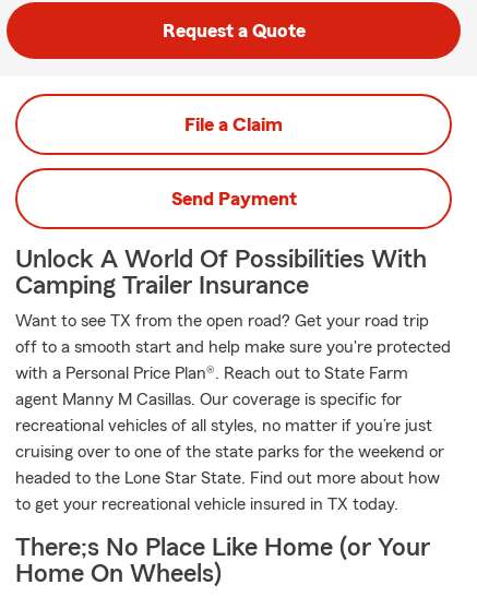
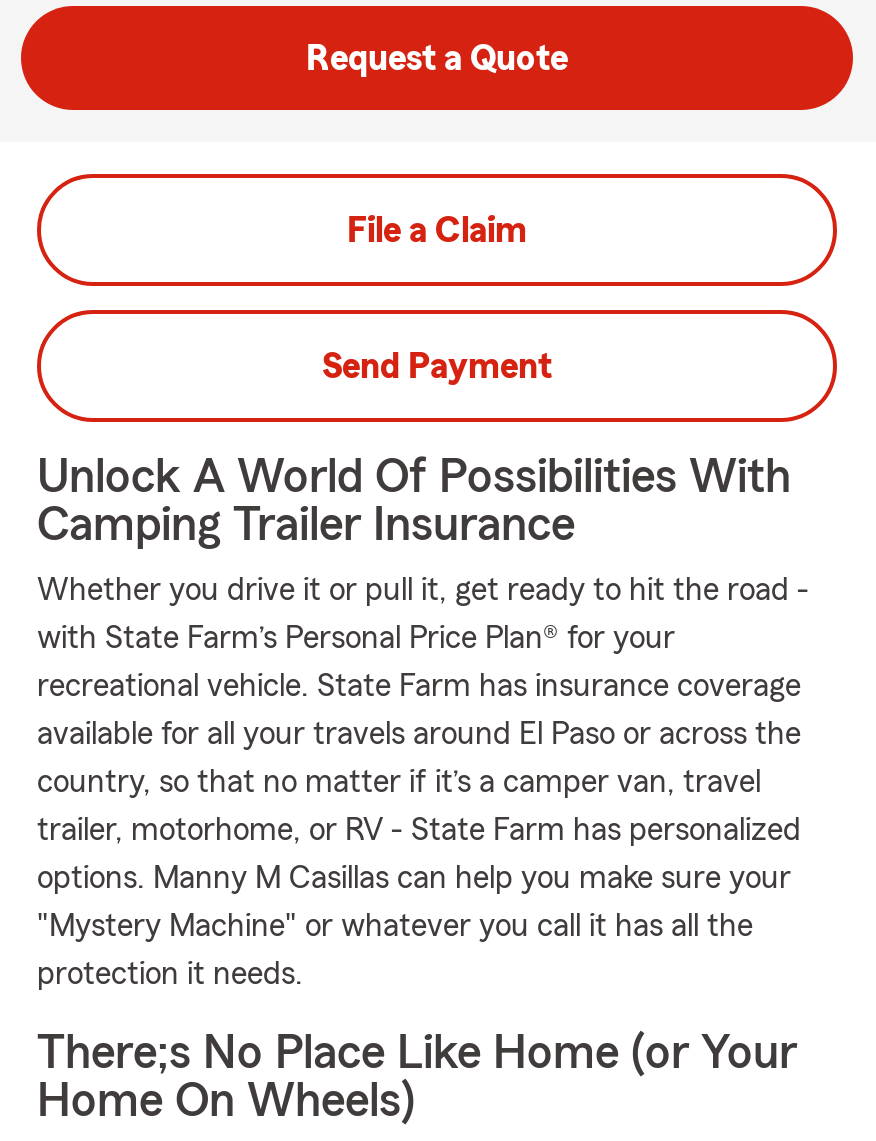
[15,312,451,513] Want to see TX from the open road? Get your road trip | off to a smooth start and help make sure you're protected | with a Personal Price Plan®. Reach out to State Farm | agent Manny M Casillas. Our coverage is specific for | recreational vehicles of all styles, no matter if you’re just | cruising over to one of the state parks for the weekend or | headed to the Lone Star State. Find out more about how | to get your recreational vehicle insured in TX today. -> [37,574,809,990] Whether you drive it or pull it, get ready to hit the road - | with State Farm’s Personal Price Plan® for your | recreational vehicle. State Farm has insurance coverage | available for all your travels around El Paso or across the | country, so that no matter if it’s a camper van, travel | trailer, motorhome, or RV - State Farm has personalized | options. Manny M Casillas can help you make sure your | "Mystery Machine" or whatever you call it has all the | protection it needs.

